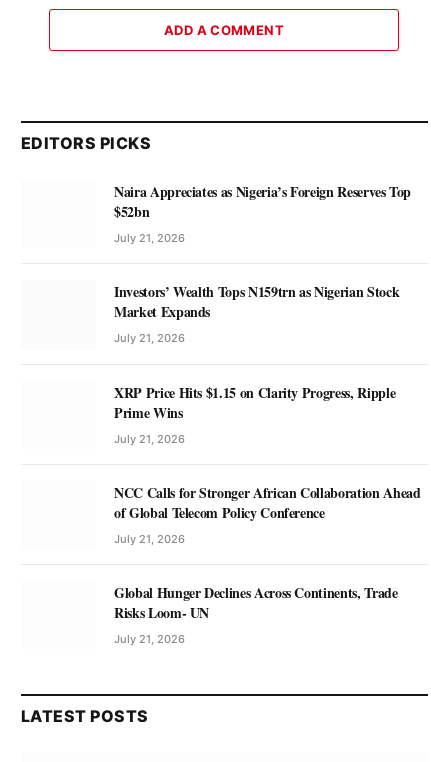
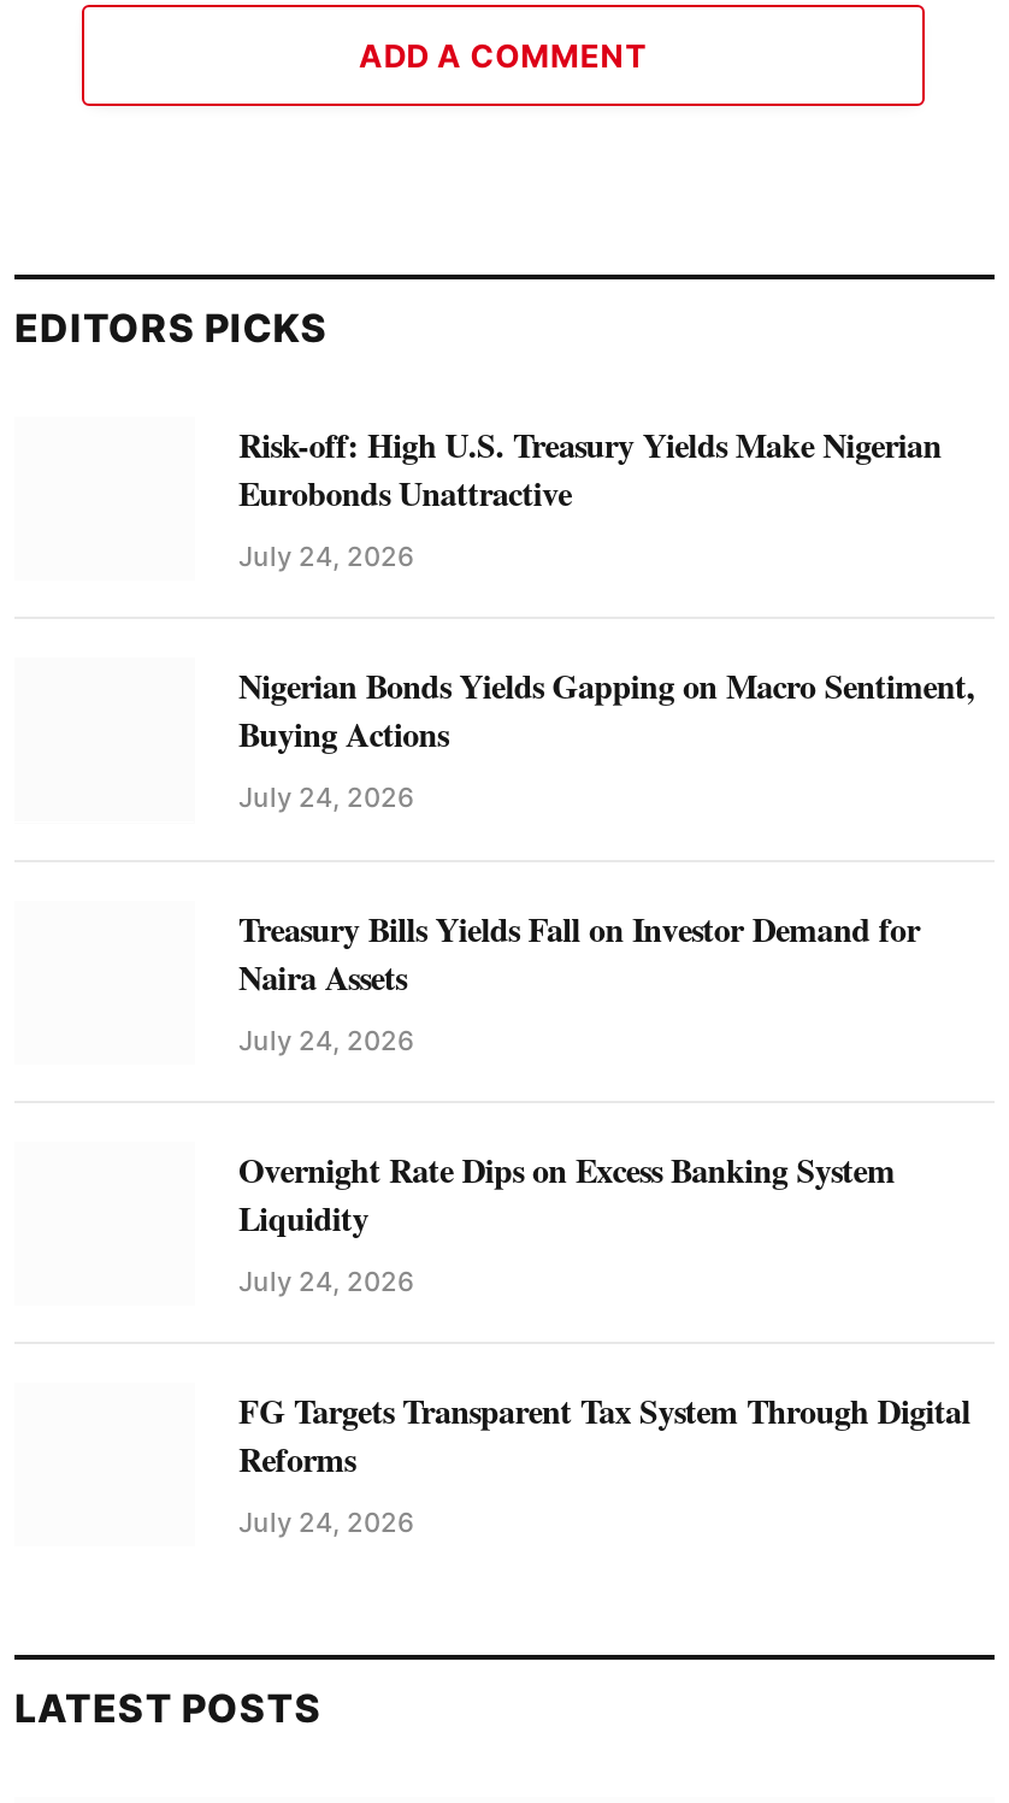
[114,181,411,245] Naira Appreciates as Nigeria’s Foreign Reserves Top | $52bn | July 21, 2026 -> [238,420,941,574] Risk-off: High U.S. Treasury Yields Make Nigerian | Eurobonds Unattractive | July 24, 2026
[114,281,399,345] Investors’ Wealth Tops N159trn as Nigerian Stock | Market Expands | July 21, 2026 -> [238,661,975,815] Nigerian Bonds Yields Gapping on Macro Sentiment, | Buying Actions | July 24, 2026
[114,381,395,445] XRP Price Hits $1.15 on Clarity Progress, Ripple | Prime Wins | July 21, 2026 -> [238,902,920,1056] Treasury Bills Yields Fall on Investor Demand for | Naira Assets | July 24, 2026
[114,482,420,546] NCC Calls for Stronger African Collaboration Ahead | of Global Telecom Policy Conference | July 21, 2026 -> [238,1143,895,1298] Overnight Rate Dips on Excess Banking System | Liquidity | July 24, 2026
[114,582,398,646] Global Hunger Declines Across Continents, Trade | Risks Loom- UN | July 21, 2026 -> [238,1385,970,1539] FG Targets Transparent Tax System Through Digital | Reforms | July 24, 2026

